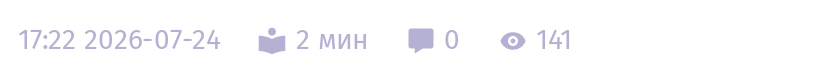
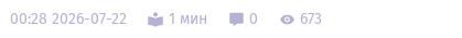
[18,23,368,57] 17:22 2026-07-24 | 2 мин -> [10,10,207,28] 00:28 2026-07-22 | 1 мин
[536,23,572,57] 141 -> [300,10,322,28] 673

